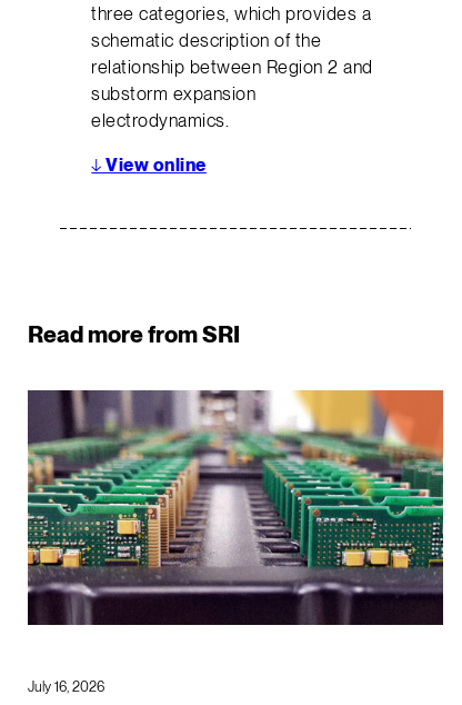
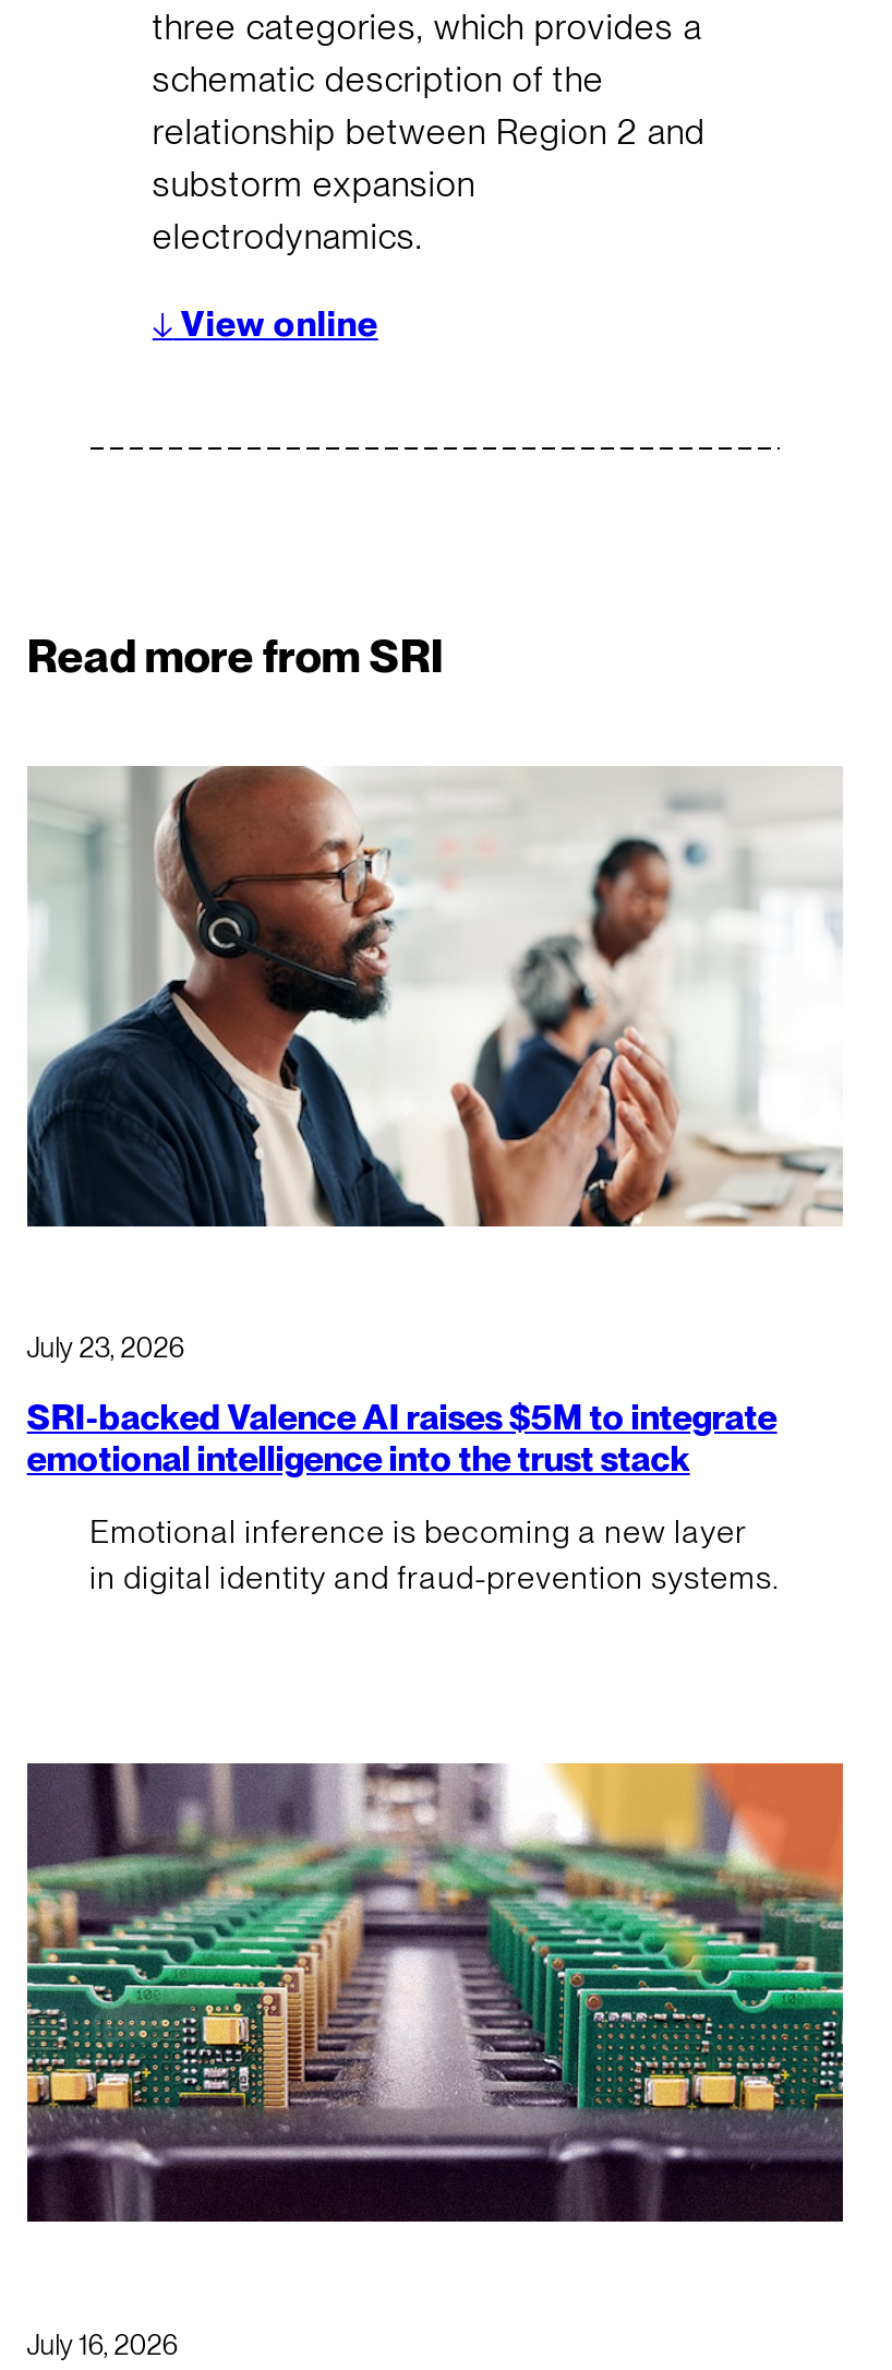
none -> [27,1331,780,1597] July 23, 2026 | SRI-backed Valence AI raises $5M to integrate | emotional intelligence into the trust stack | Emotional inference is becoming a new layer | in digital identity and fraud-prevention systems.
none -> [27,766,843,1229] [image]

